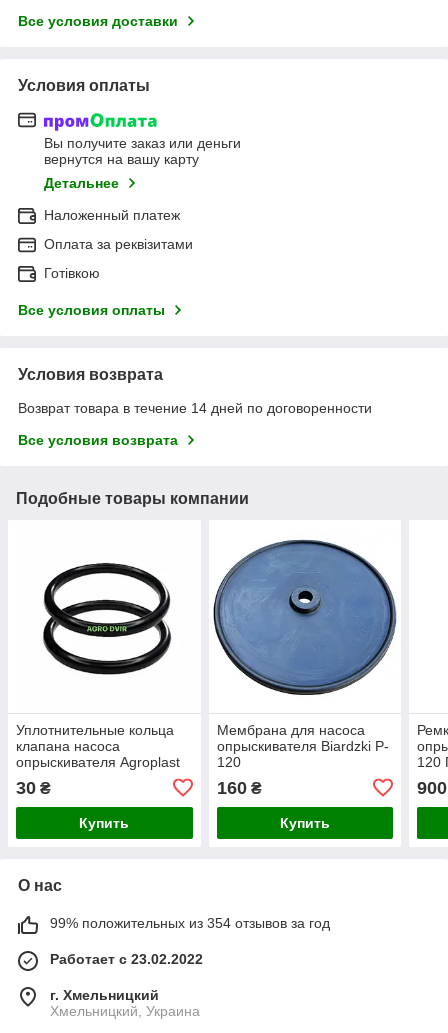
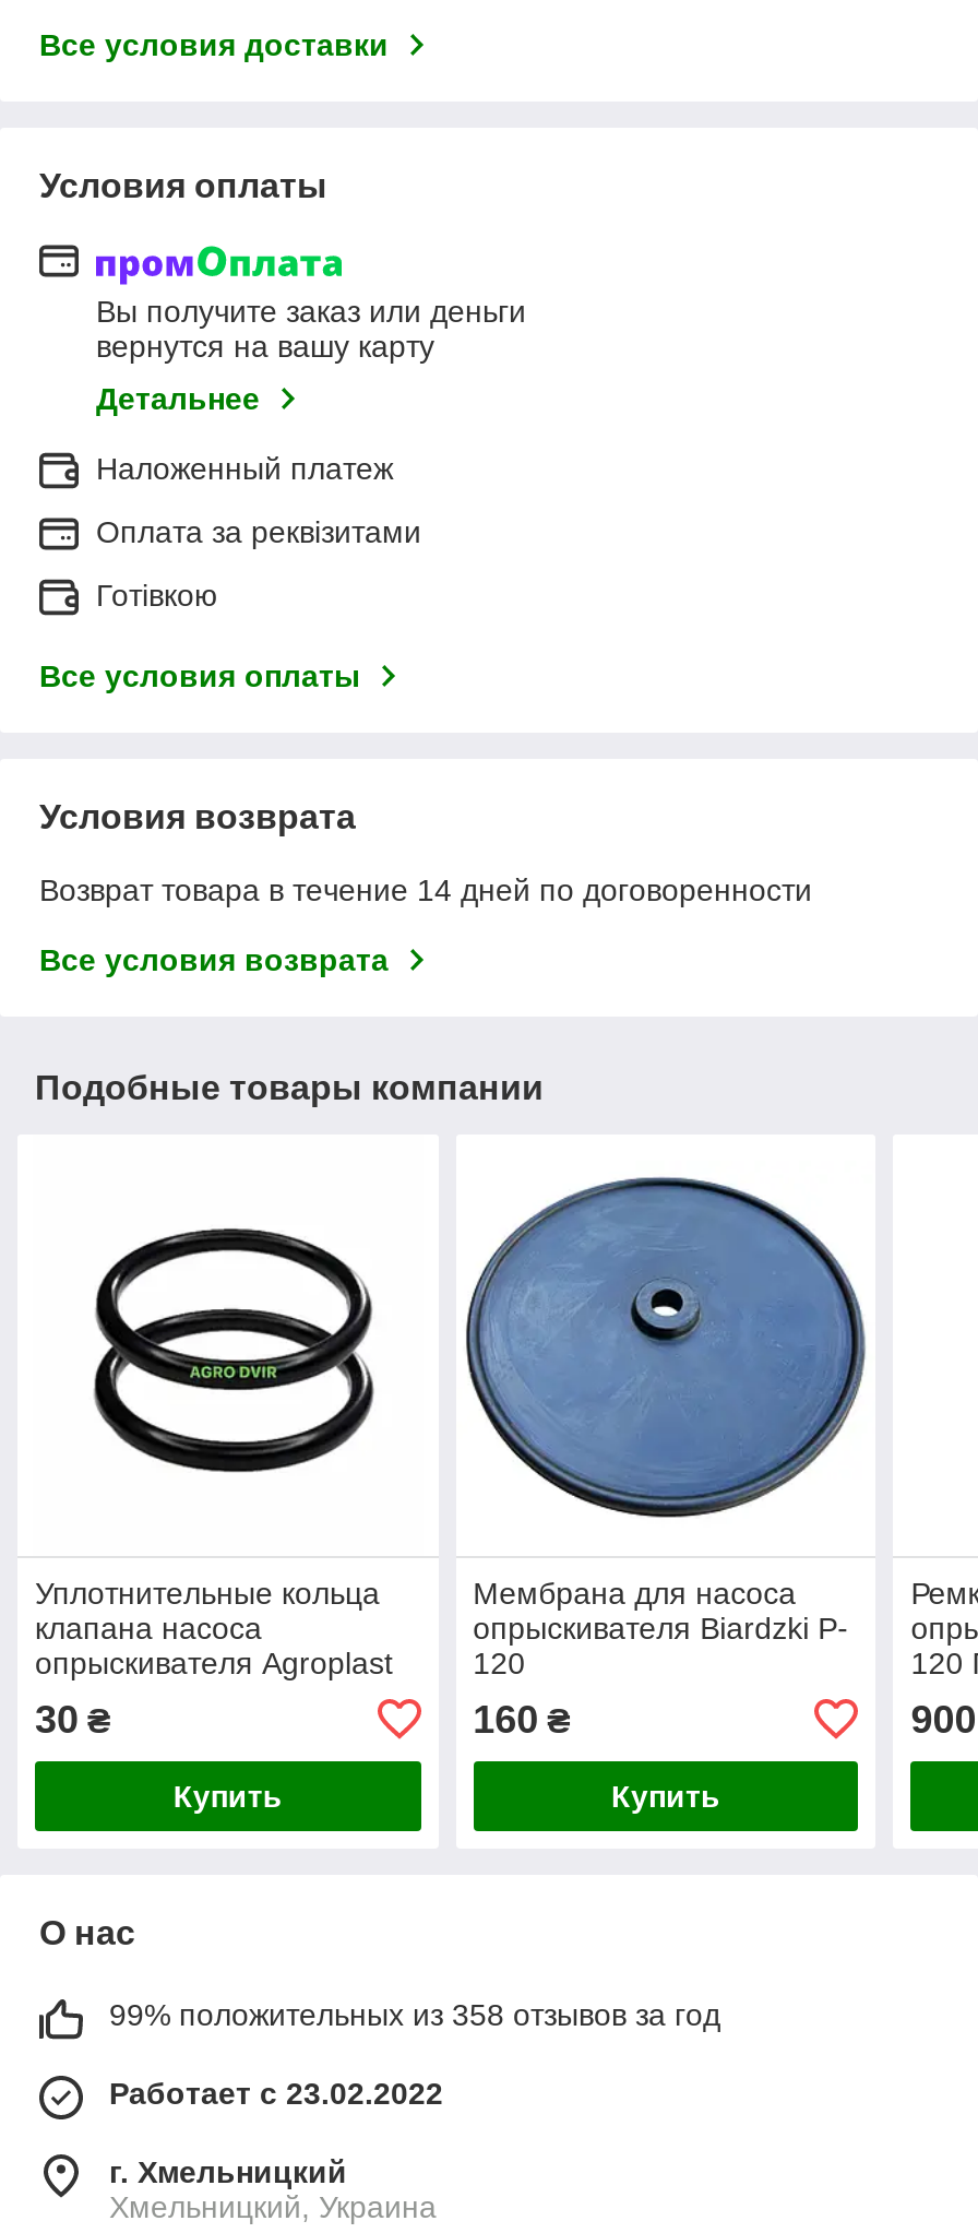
[50,915,330,931] 99% положительных из 354 отзывов за год -> [109,1997,720,2032] 99% положительных из 358 отзывов за год

